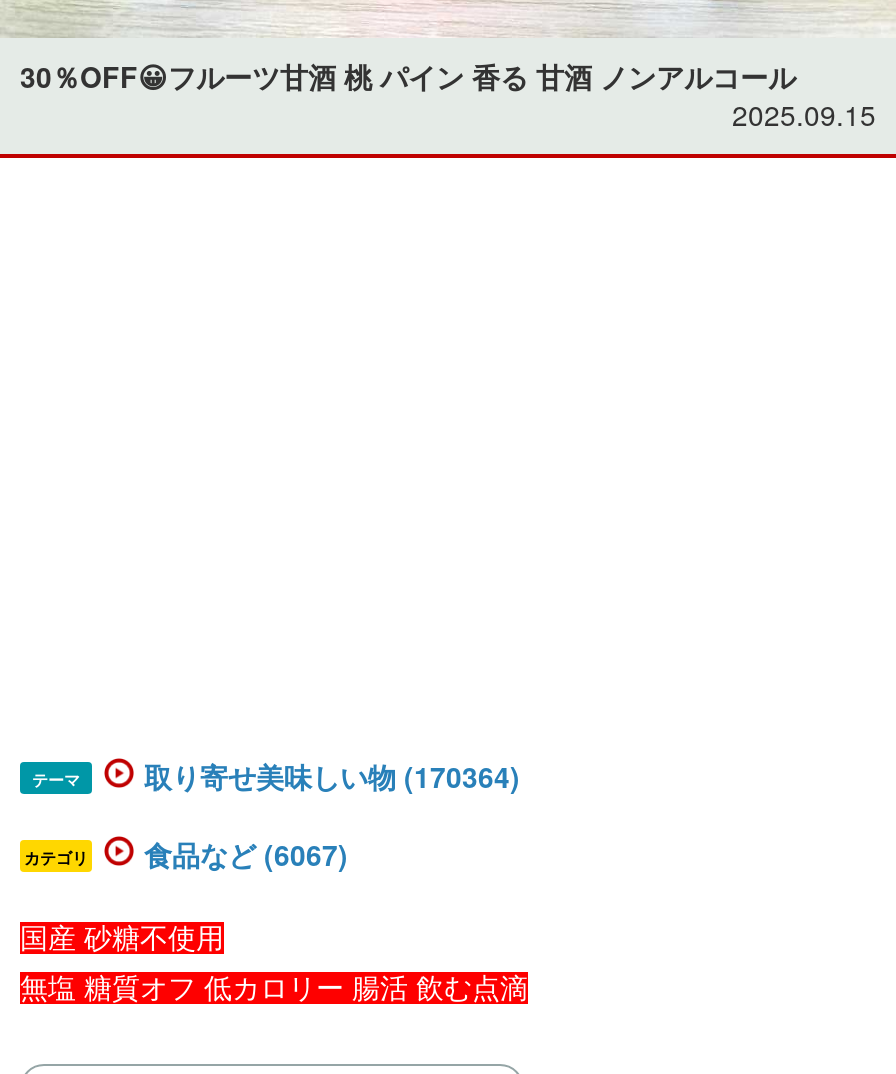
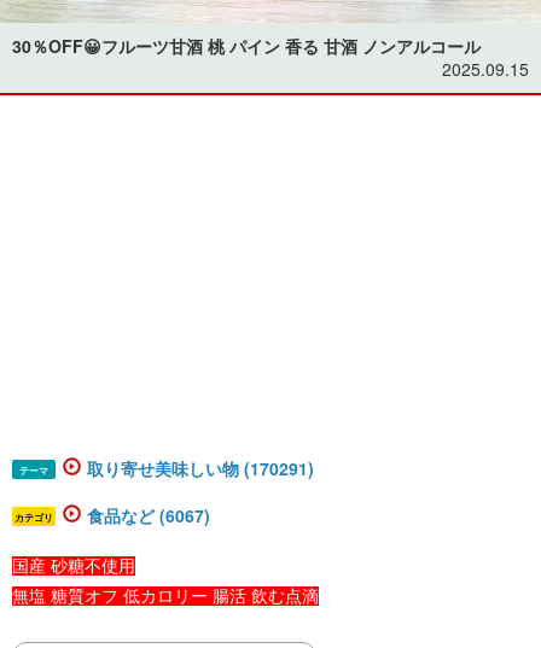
[144,755,520,795] 取り寄せ美味しい物 (170364) -> [87,456,314,480] 取り寄せ美味しい物 (170291)

